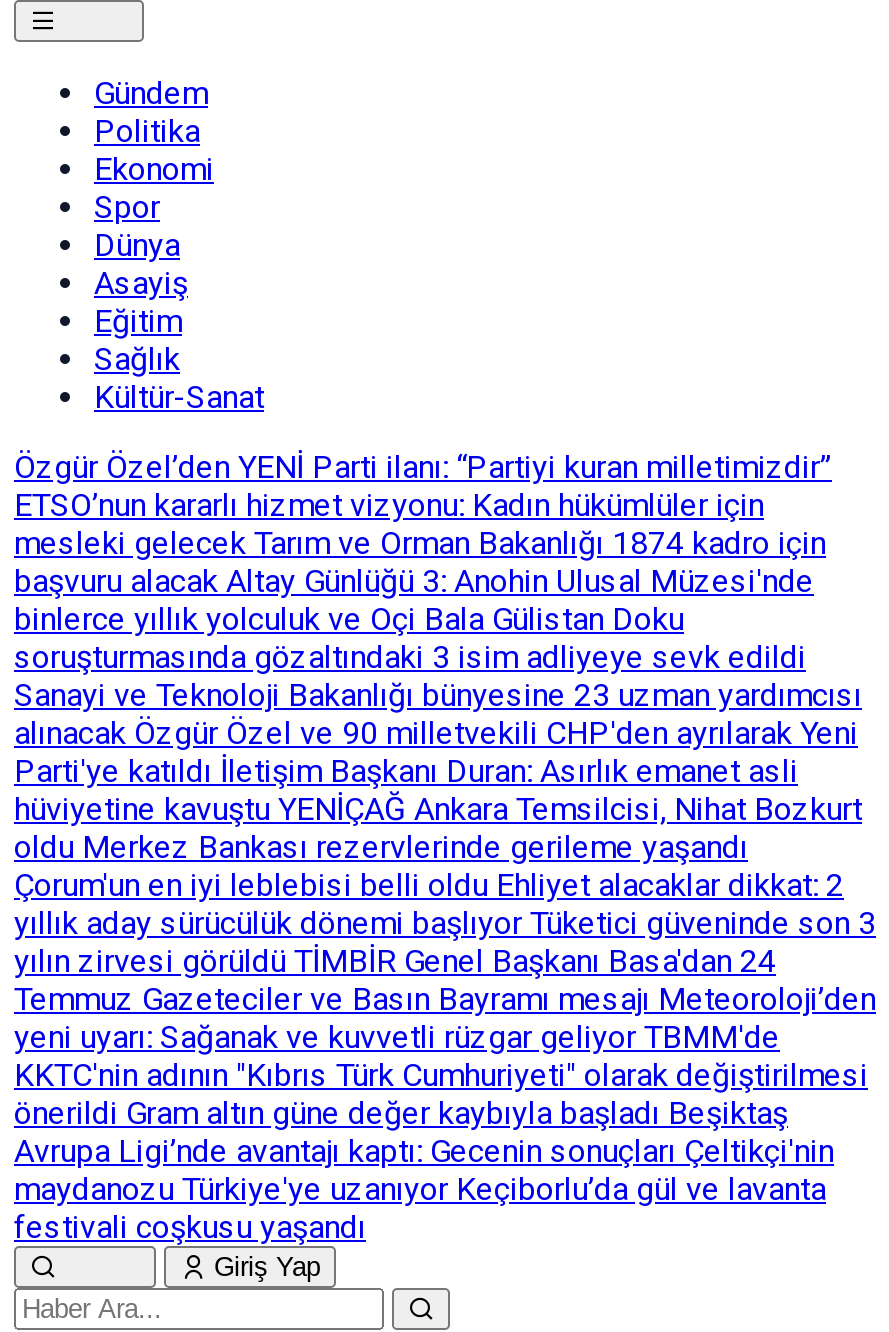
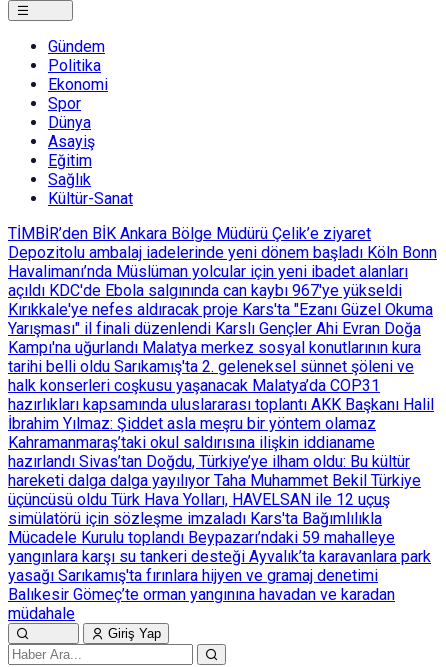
[14,448,876,1246] Özgür Özel’den YENİ Parti ilanı: “Partiyi kuran milletimizdir” | ETSO’nun kararlı hizmet vizyonu: Kadın hükümlüler için | mesleki gelecek Tarım ve Orman Bakanlığı 1874 kadro için | başvuru alacak Altay Günlüğü 3: Anohin Ulusal Müzesi'nde | binlerce yıllık yolculuk ve Oçi Bala Gülistan Doku | soruşturmasında gözaltındaki 3 isim adliyeye sevk edildi | Sanayi ve Teknoloji Bakanlığı bünyesine 23 uzman yardımcısı | alınacak Özgür Özel ve 90 milletvekili CHP'den ayrılarak Yeni | Parti'ye katıldı İletişim Başkanı Duran: Asırlık emanet asli | hüviyetine kavuştu YENİÇAĞ Ankara Temsilcisi, Nihat Bozkurt | oldu Merkez Bankası rezervlerinde gerileme yaşandı | Çorum'un en iyi leblebisi belli oldu Ehliyet alacaklar dikkat: 2 | yıllık aday sürücülük dönemi başlıyor Tüketici güveninde son 3 | yılın zirvesi görüldü TİMBİR Genel Başkanı Basa'dan 24 | Temmuz Gazeteciler ve Basın Bayramı mesajı Meteoroloji’den | yeni uyarı: Sağanak ve kuvvetli rüzgar geliyor TBMM'de | KKTC'nin adının "Kıbrıs Türk Cumhuriyeti" olarak değiştirilmesi | önerildi Gram altın güne değer kaybıyla başladı Beşiktaş | Avrupa Ligi’nde avantajı kaptı: Gecenin sonuçları Çeltikçi'nin | maydanozu Türkiye'ye uzanıyor Keçiborlu’da gül ve lavanta | festivali coşkusu yaşandı -> [8,224,437,623] TİMBİR’den BİK Ankara Bölge Müdürü Çelik’e ziyaret | Depozitolu ambalaj iadelerinde yeni dönem başladı Köln Bonn | Havalimanı’nda Müslüman yolcular için yeni ibadet alanları | açıldı KDC'de Ebola salgınında can kaybı 967'ye yükseldi | Kırıkkale'ye nefes aldıracak proje Kars'ta "Ezanı Güzel Okuma | Yarışması" il finali düzenlendi Karslı Gençler Ahi Evran Doğa | Kampı'na uğurlandı Malatya merkez sosyal konutlarının kura | tarihi belli oldu Sarıkamış'ta 2. geleneksel sünnet şöleni ve | halk konserleri coşkusu yaşanacak Malatya’da COP31 | hazırlıkları kapsamında uluslararası toplantı AKK Başkanı Halil | İbrahim Yılmaz: Şiddet asla meşru bir yöntem olamaz | Kahramanmaraş’taki okul saldırısına ilişkin iddianame | hazırlandı Sivas’tan Doğdu, Türkiye’ye ilham oldu: Bu kültür | hareketi dalga dalga yayılıyor Taha Muhammet Bekil Türkiye | üçüncüsü oldu Türk Hava Yolları, HAVELSAN ile 12 uçuş | simülatörü için sözleşme imzaladı Kars'ta Bağımlılıkla | Mücadele Kurulu toplandı Beypazarı’ndaki 59 mahalleye | yangınlara karşı su tankeri desteği Ayvalık’ta karavanlara park | yasağı Sarıkamış'ta fırınlara hijyen ve gramaj denetimi | Balıkesir Gömeç’te orman yangınına havadan ve karadan | müdahale

